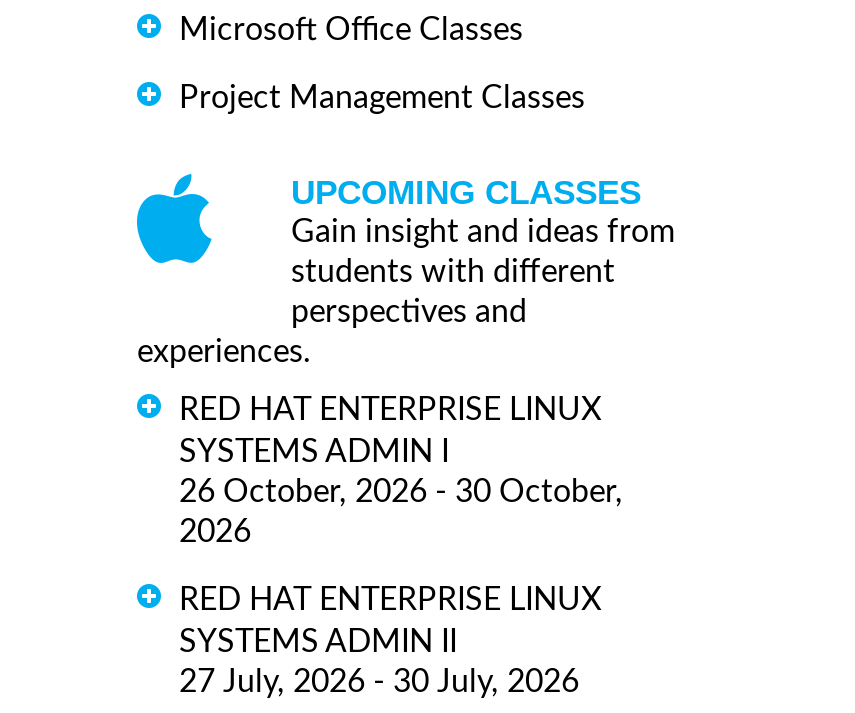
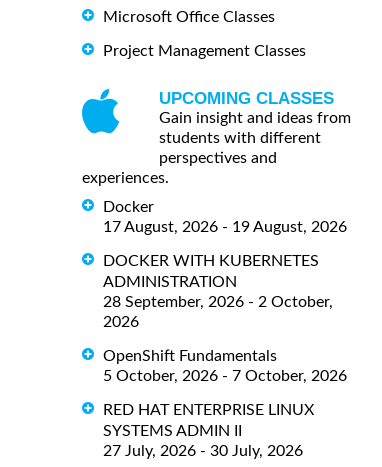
[179,394,623,508] RED HAT ENTERPRISE LINUX | SYSTEMS ADMIN I | 26 October, 2026 - 30 October, -> [103,199,347,310] Docker | 17 August, 2026 - 19 August, 2026 | DOCKER WITH KUBERNETES | ADMINISTRATION | 28 September, 2026 - 2 October,
none -> [103,348,347,384] OpenShift Fundamentals | 5 October, 2026 - 7 October, 2026

